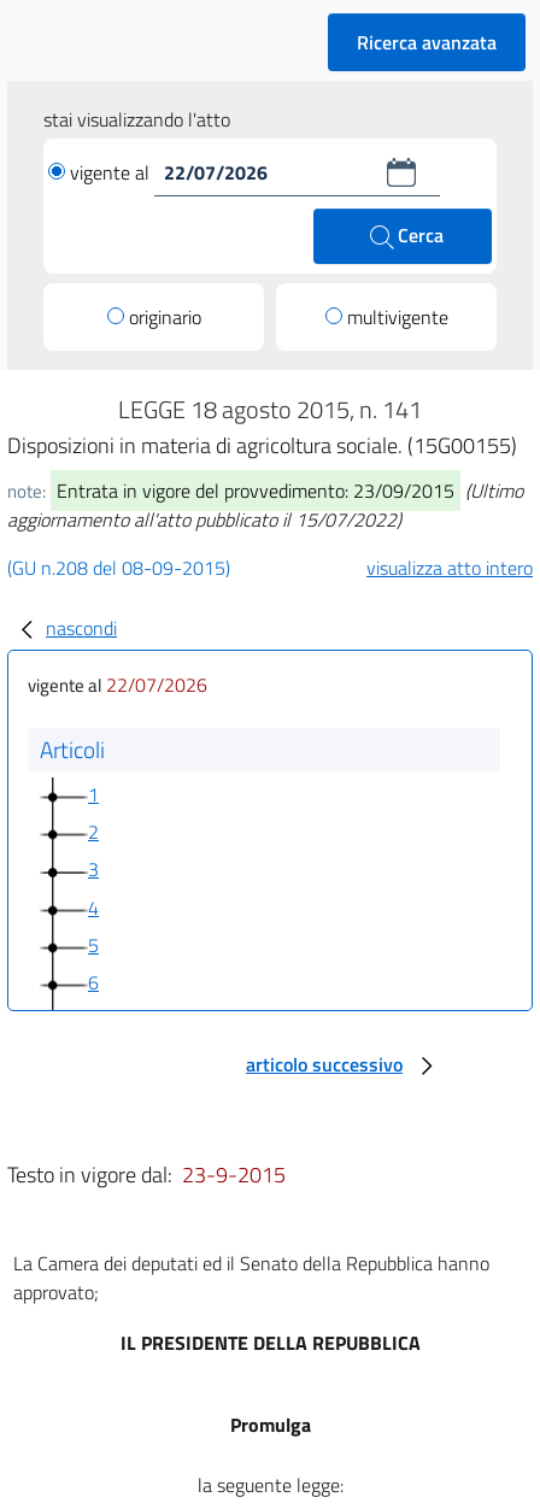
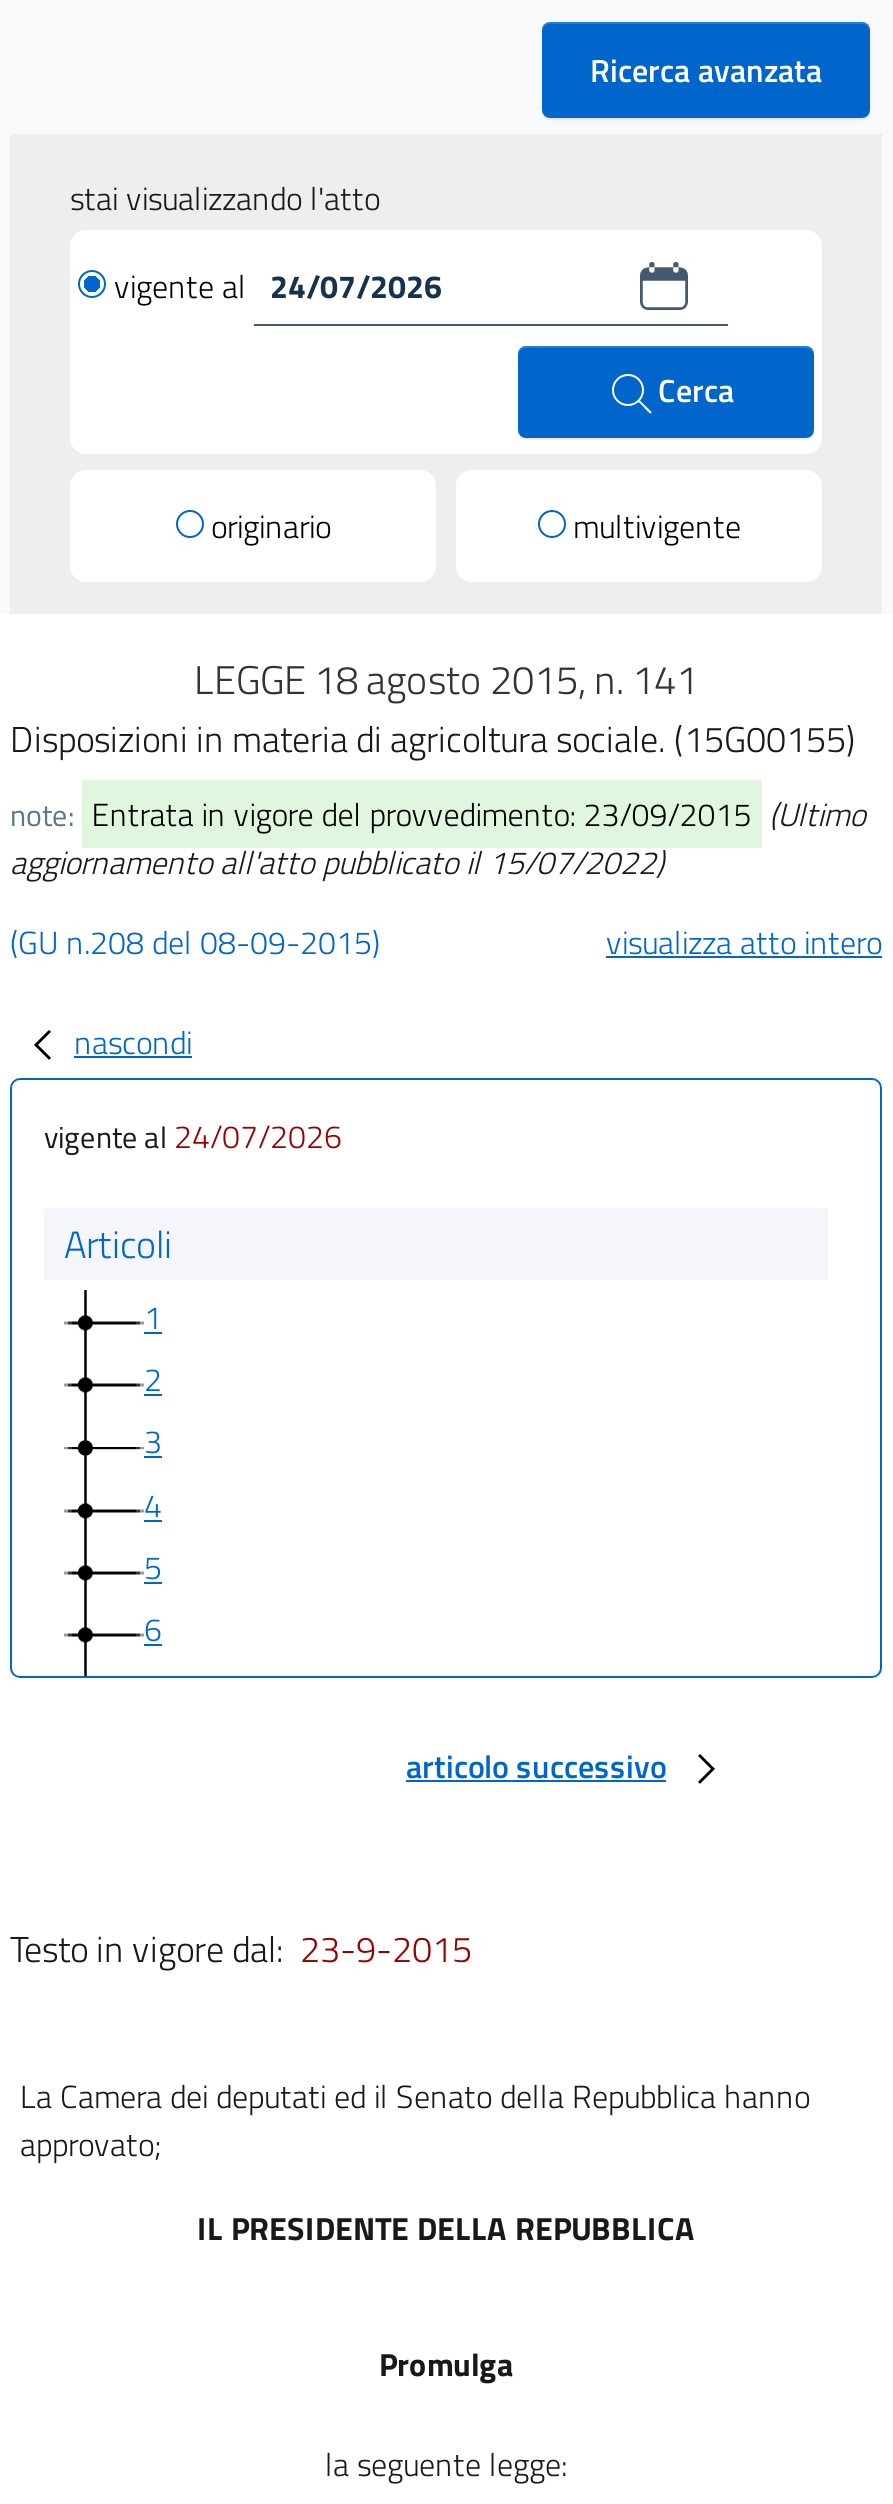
[28,670,207,699] vigente al 22/07/2026 -> [44,1112,342,1160] vigente al 24/07/2026

